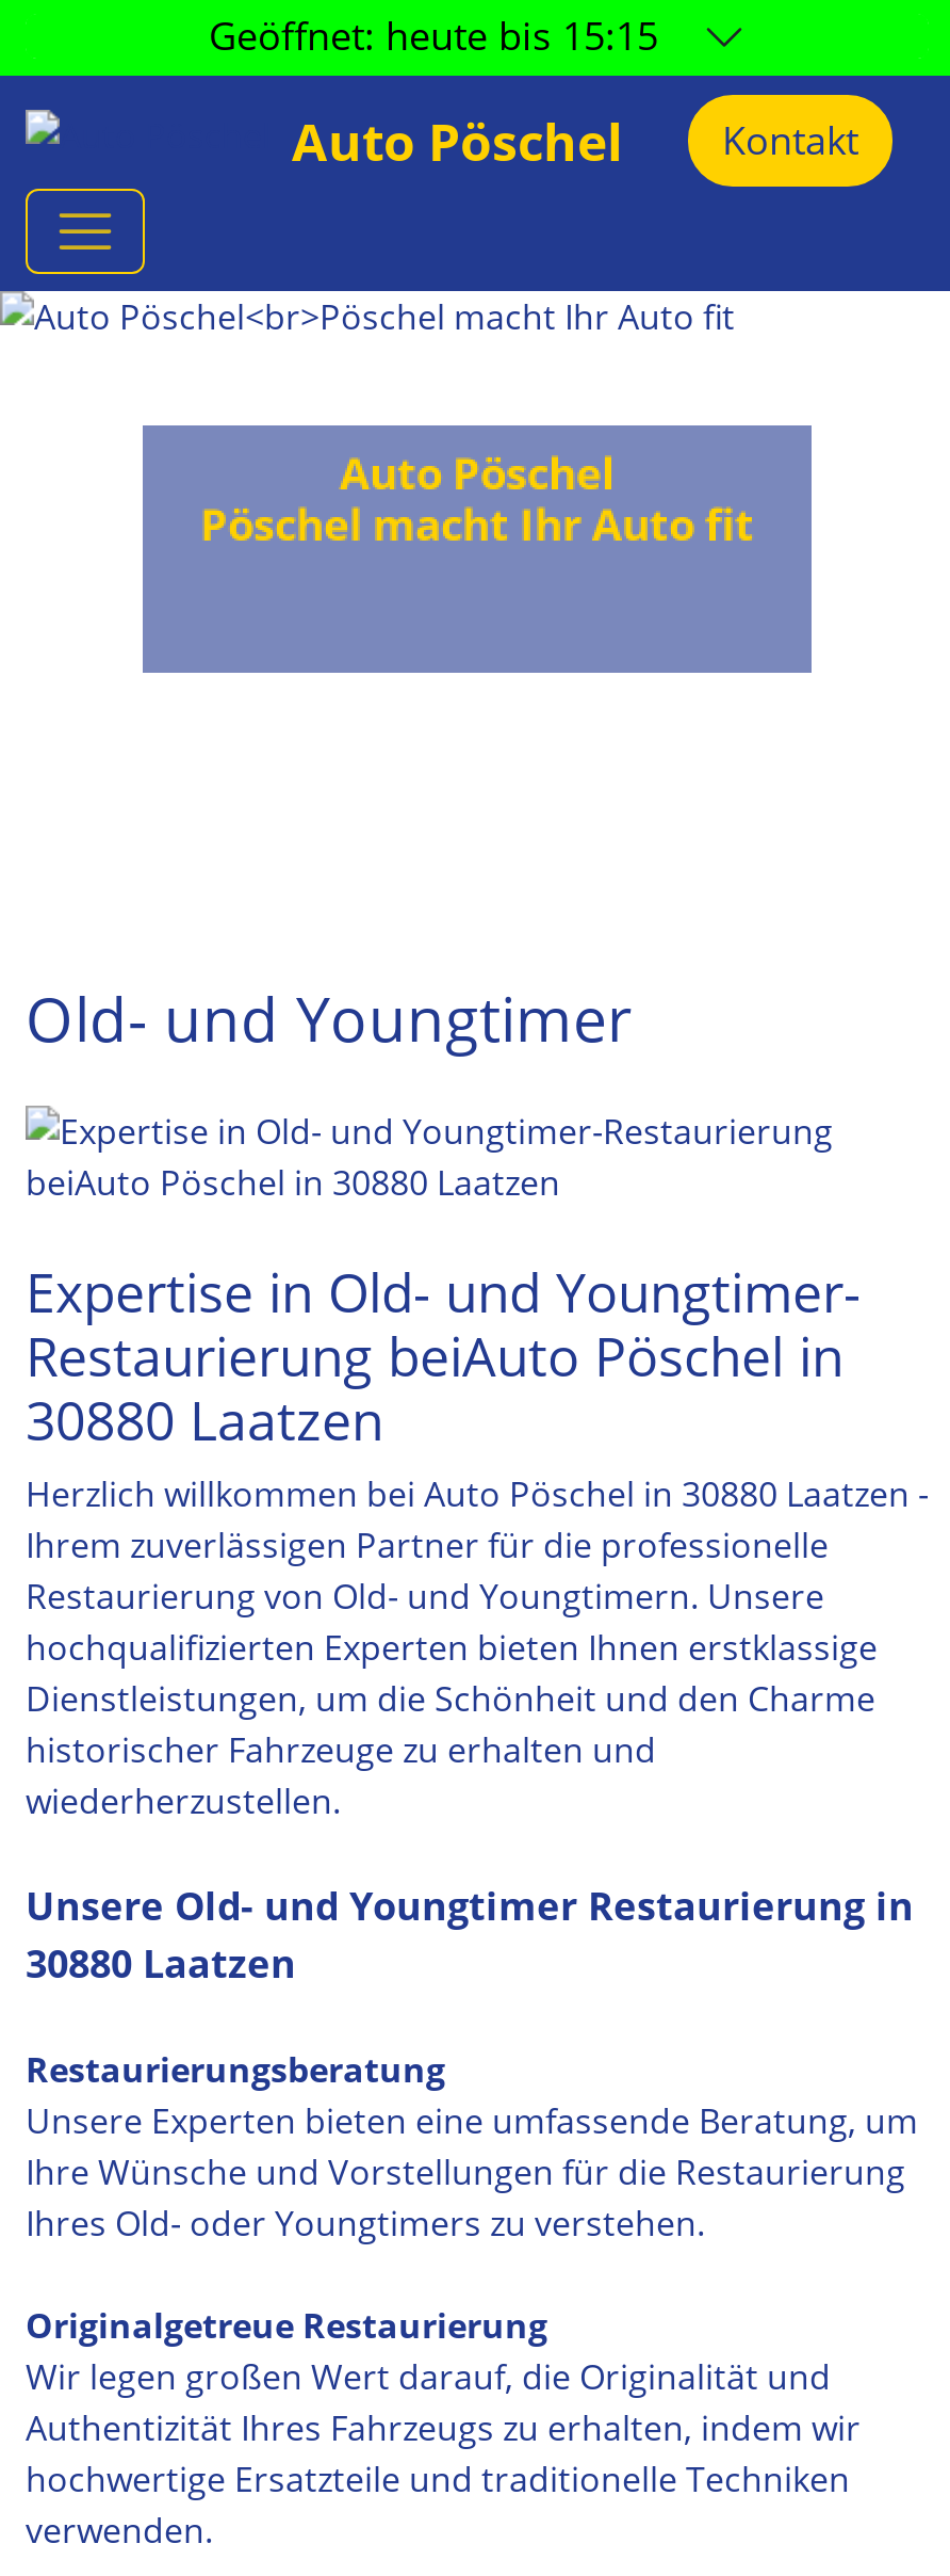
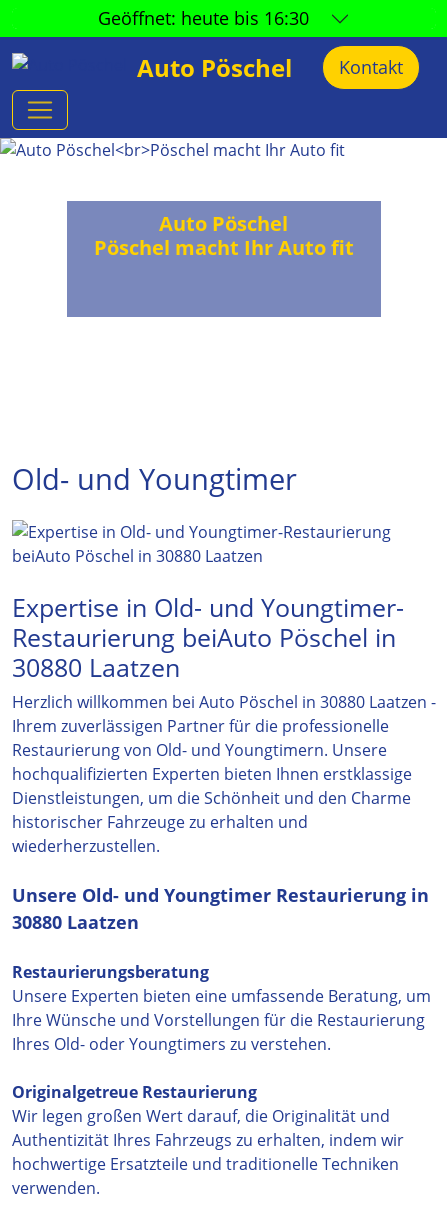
[209,10,658,61] Geöffnet: heute bis 15:15 -> [98,6,309,30] Geöffnet: heute bis 16:30

